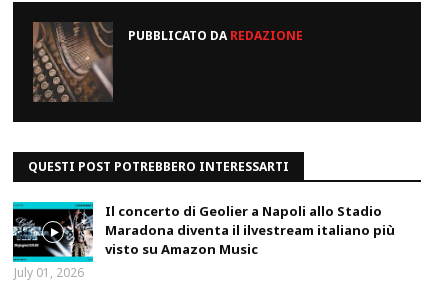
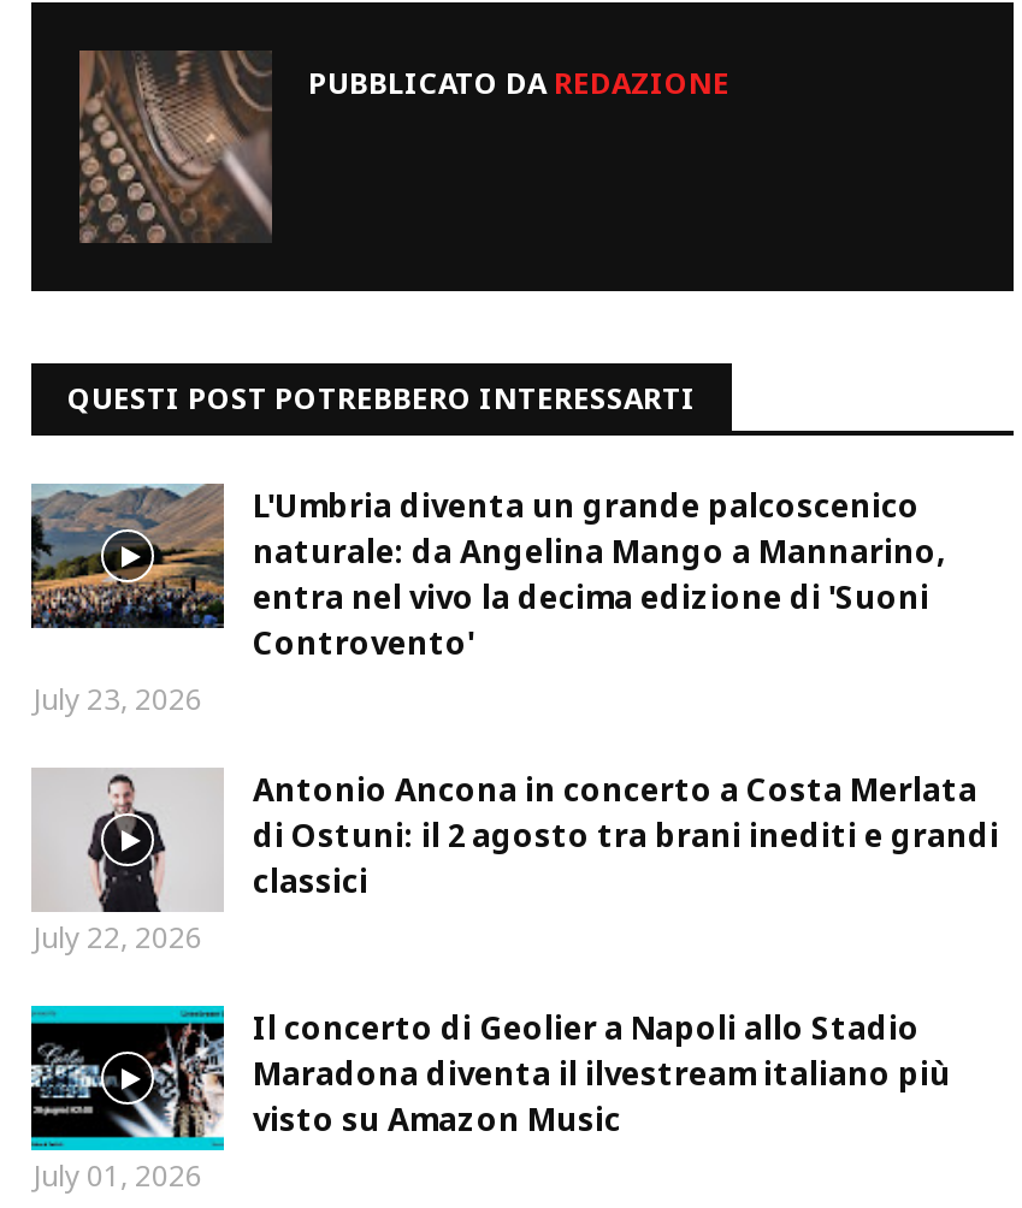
none -> [29,481,999,959] [image] | L'Umbria diventa un grande palcoscenico | naturale: da Angelina Mango a Mannarino, | entra nel vivo la decima edizione di 'Suoni | Controvento' | July 23, 2026 | Antonio Ancona in concerto a Costa Merlata | di Ostuni: il 2 agosto tra brani inediti e grandi | classici | July 22, 2026
none -> [31,768,219,900] [image]

